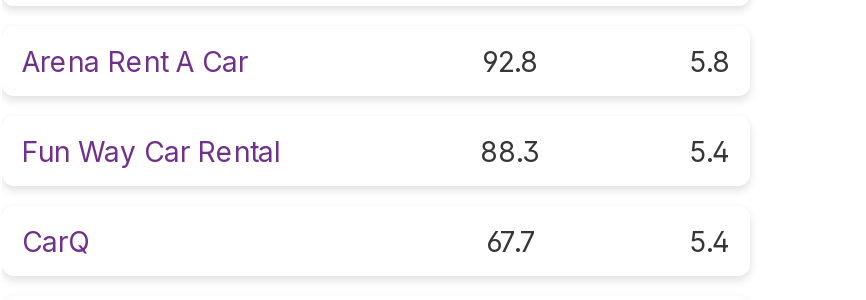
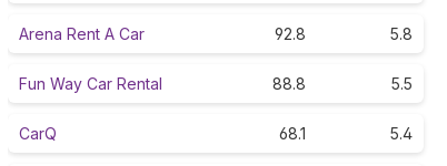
[480,134,538,168] 88.3 -> [272,74,306,93] 88.8
[690,134,730,168] 5.4 -> [391,74,413,93] 5.5
[486,224,538,258] 67.7 -> [279,124,306,143] 68.1

